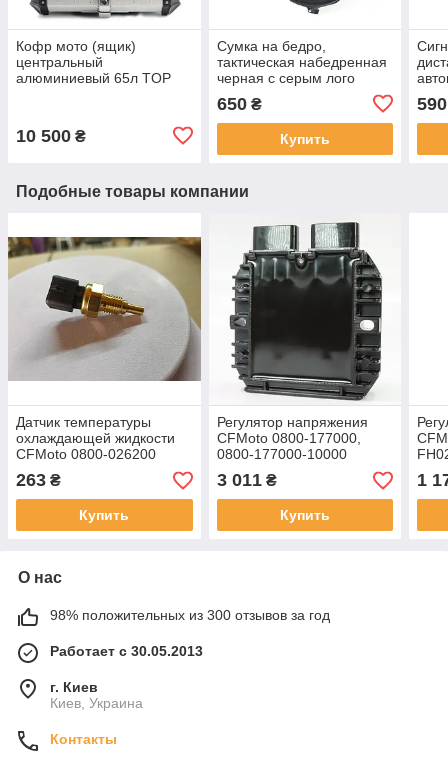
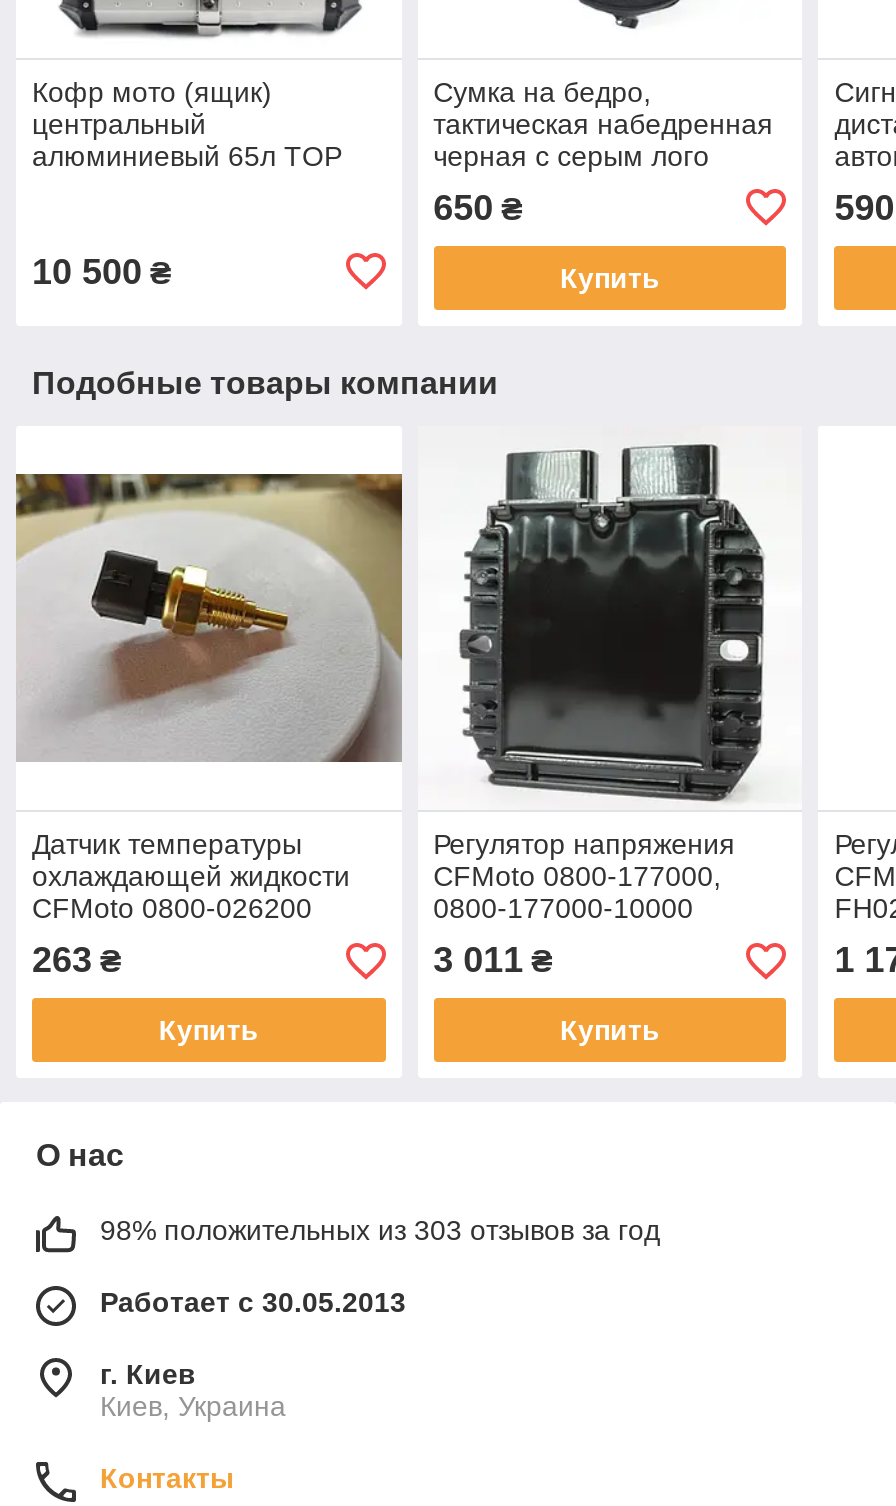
[50,607,330,623] 98% положительных из 300 отзывов за год -> [100,1215,660,1247] 98% положительных из 303 отзывов за год

